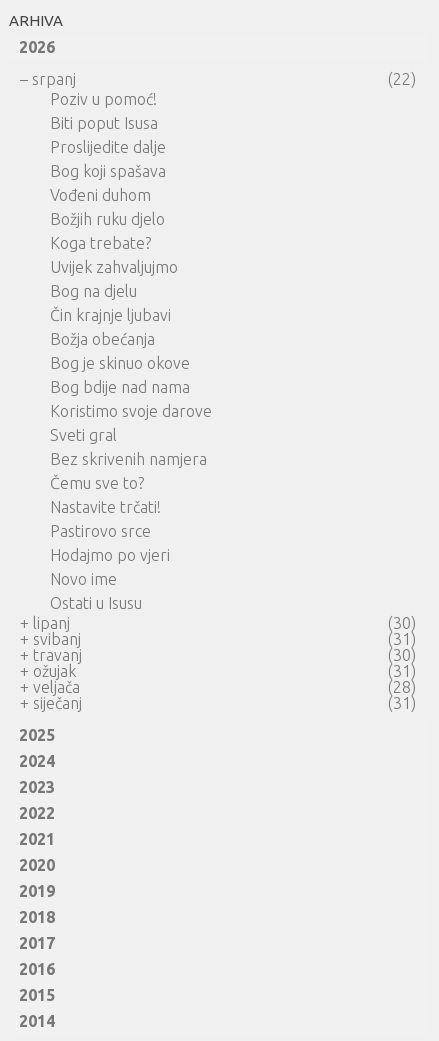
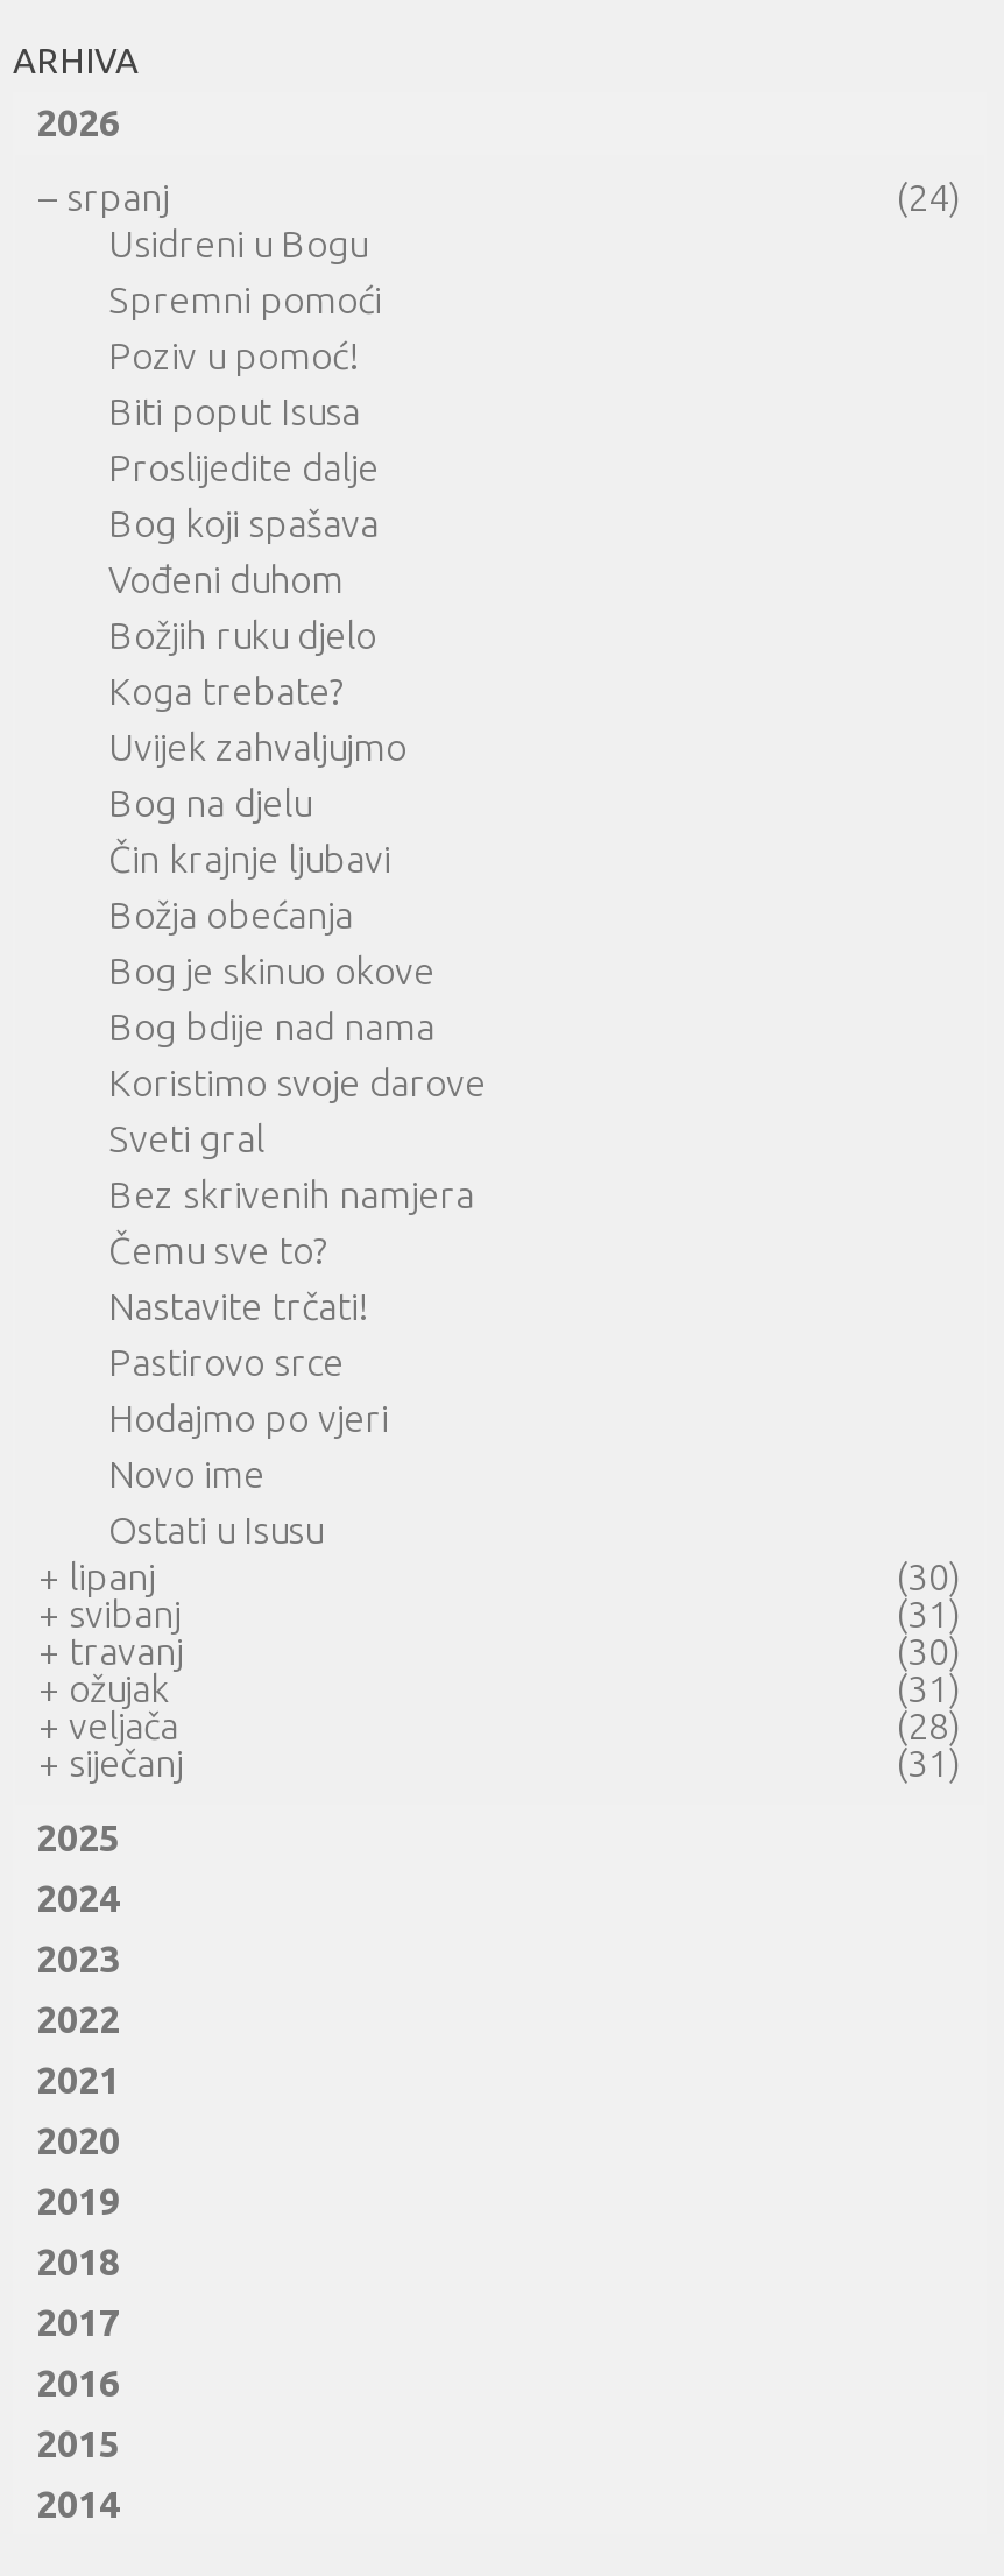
[388,70,416,88] (22) -> [108,176,961,320] (24) | Usidreni u Bogu | Spremni pomoći

